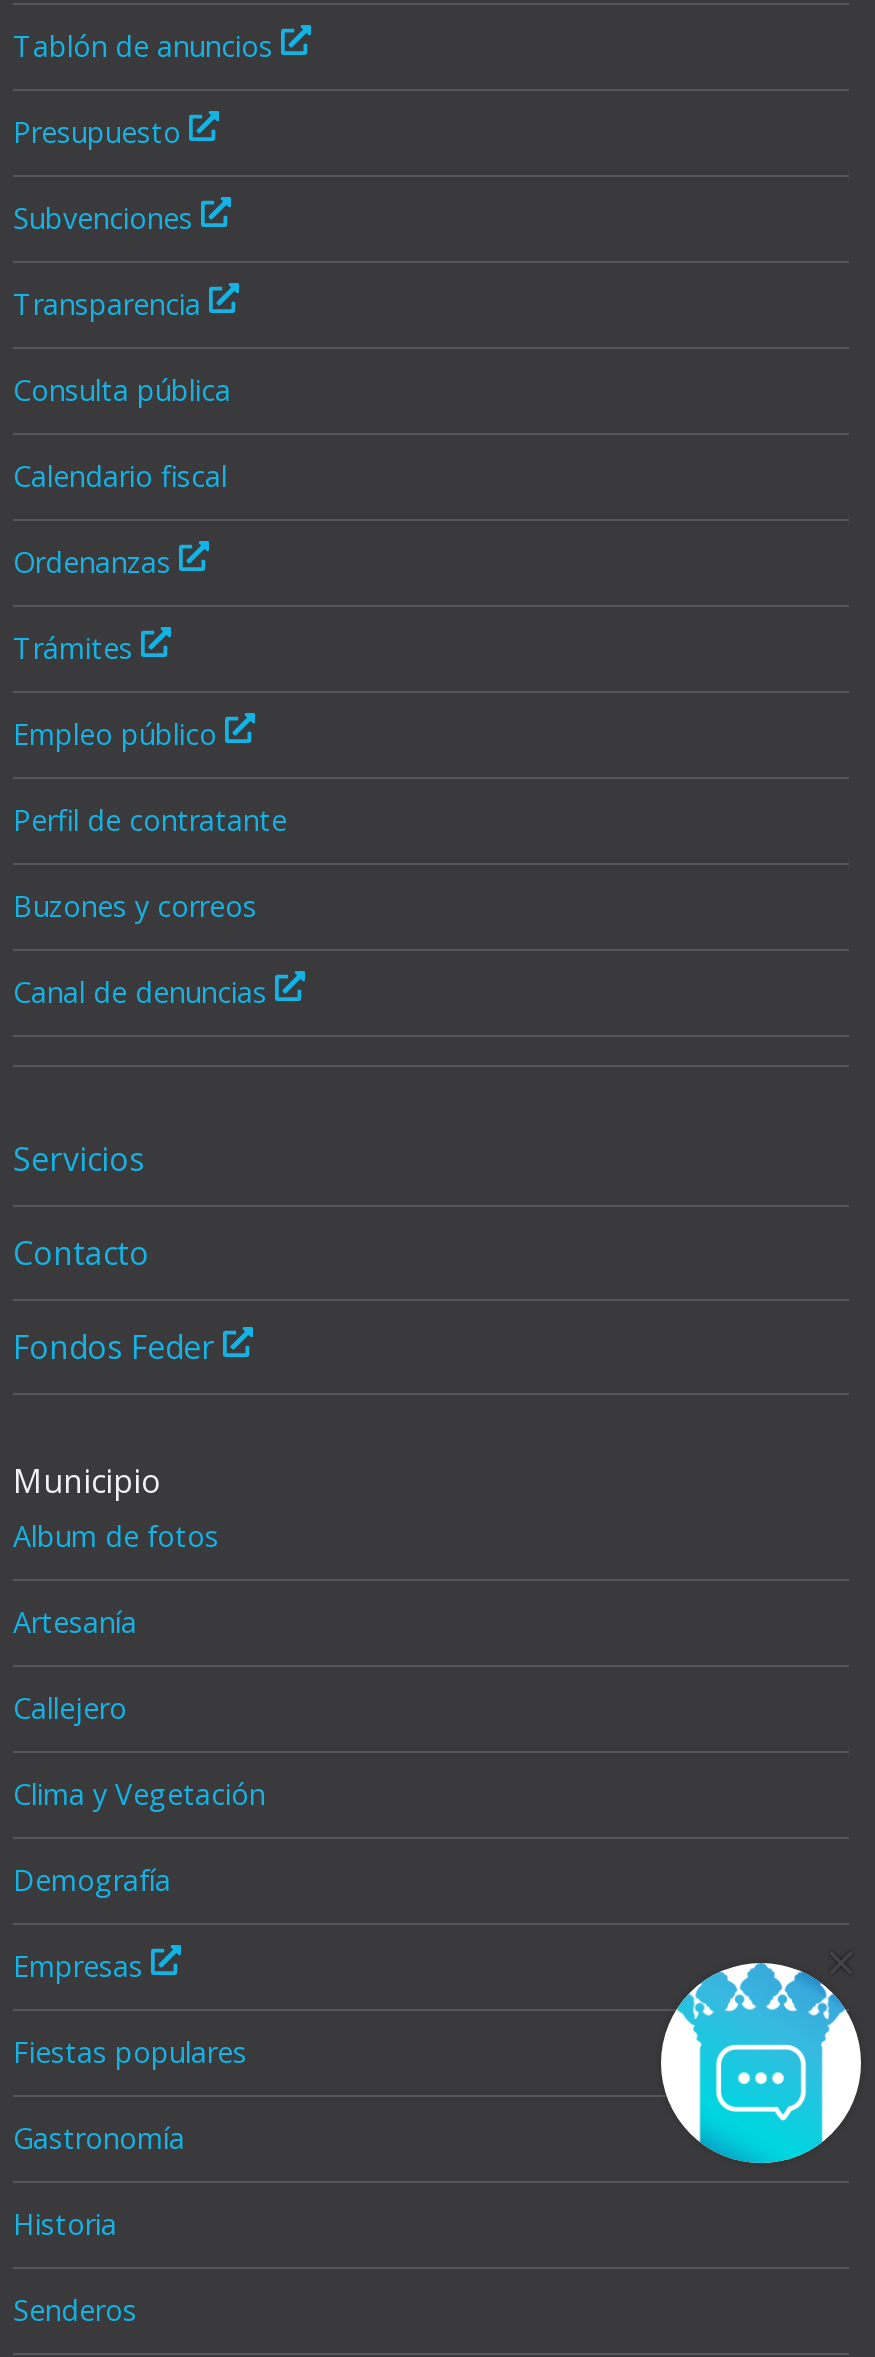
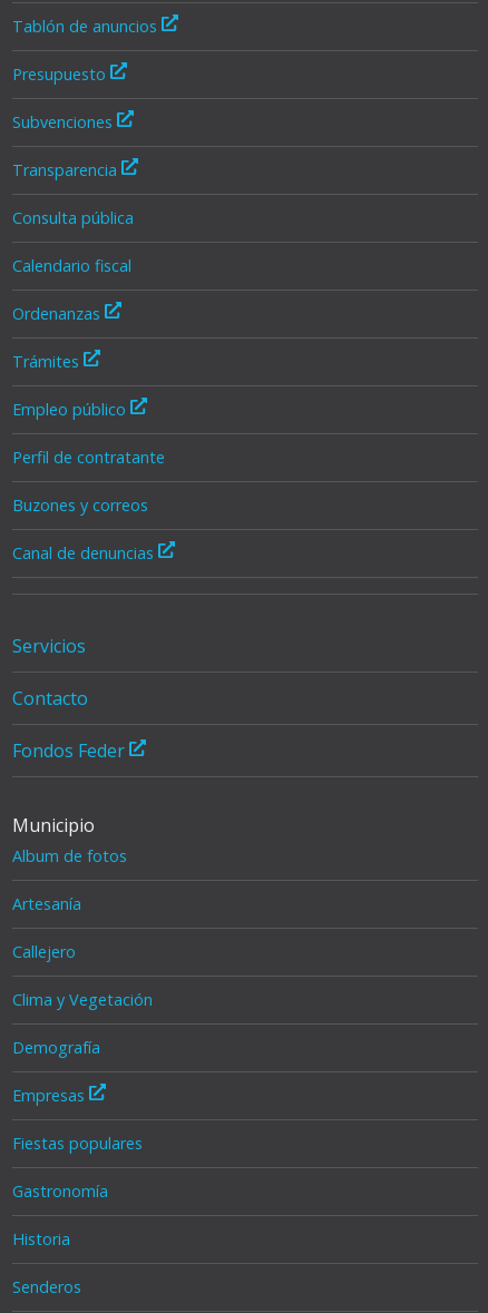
[659,1961,863,2165] [image] -> none

